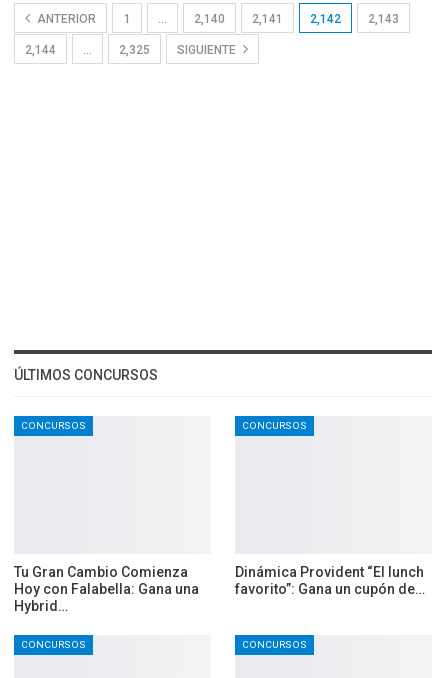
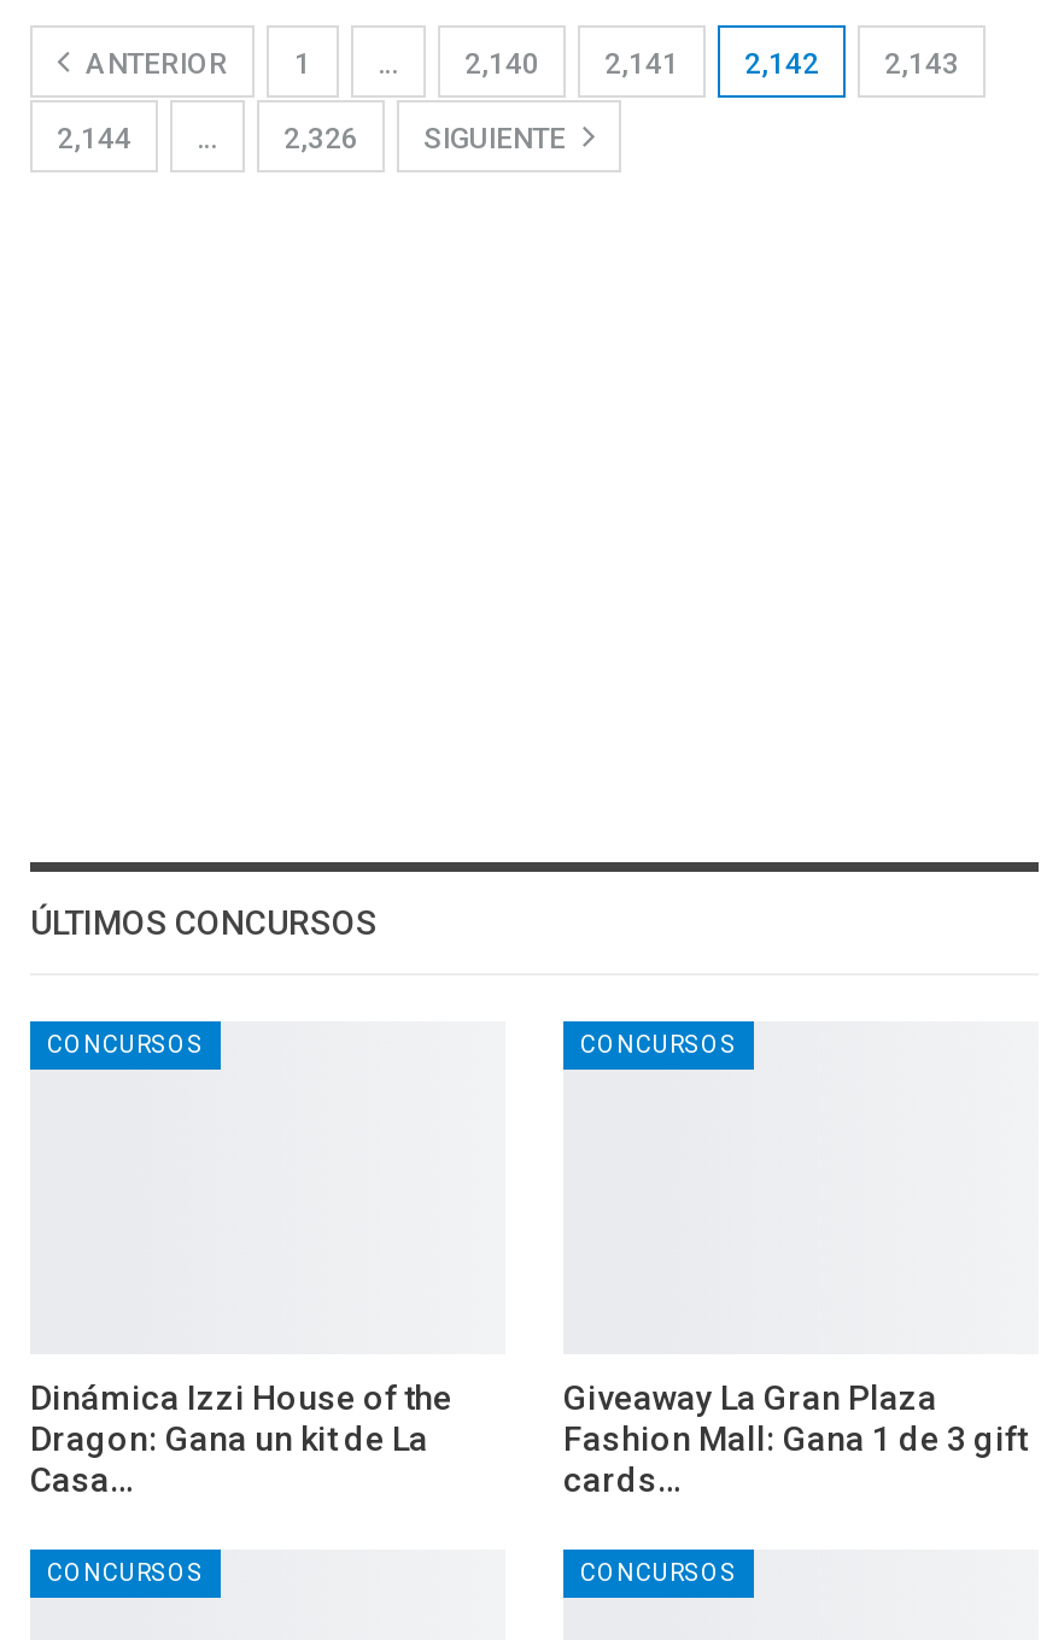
[119,43,150,57] 2,325 -> [283,123,358,157] 2,326
[14,564,199,614] Tu Gran Cambio Comienza | Hoy con Falabella: Gana una | Hybrid… -> [30,1378,452,1499] Dinámica Izzi House of the | Dragon: Gana un kit de La | Casa…
[235,564,425,597] Dinámica Provident “El lunch | favorito”: Gana un cupón de… -> [563,1378,1027,1499] Giveaway La Gran Plaza | Fashion Mall: Gana 1 de 3 gift | cards…

